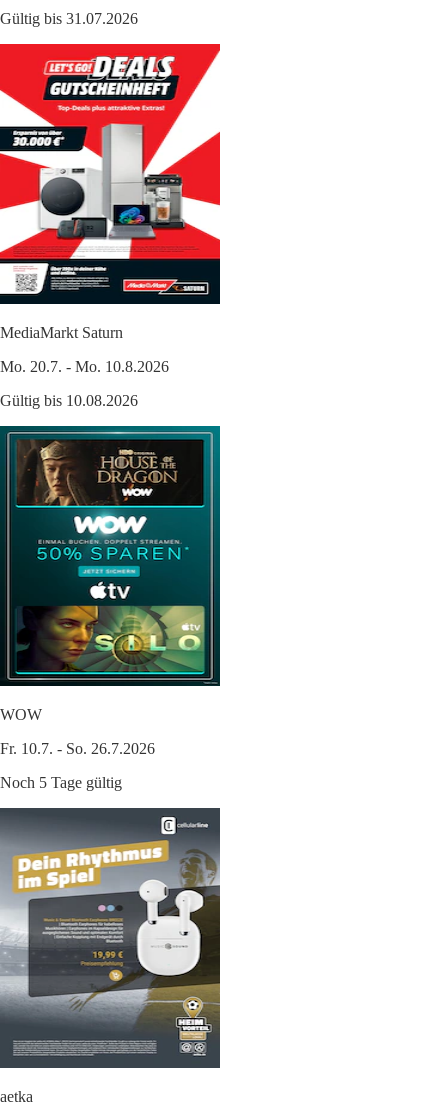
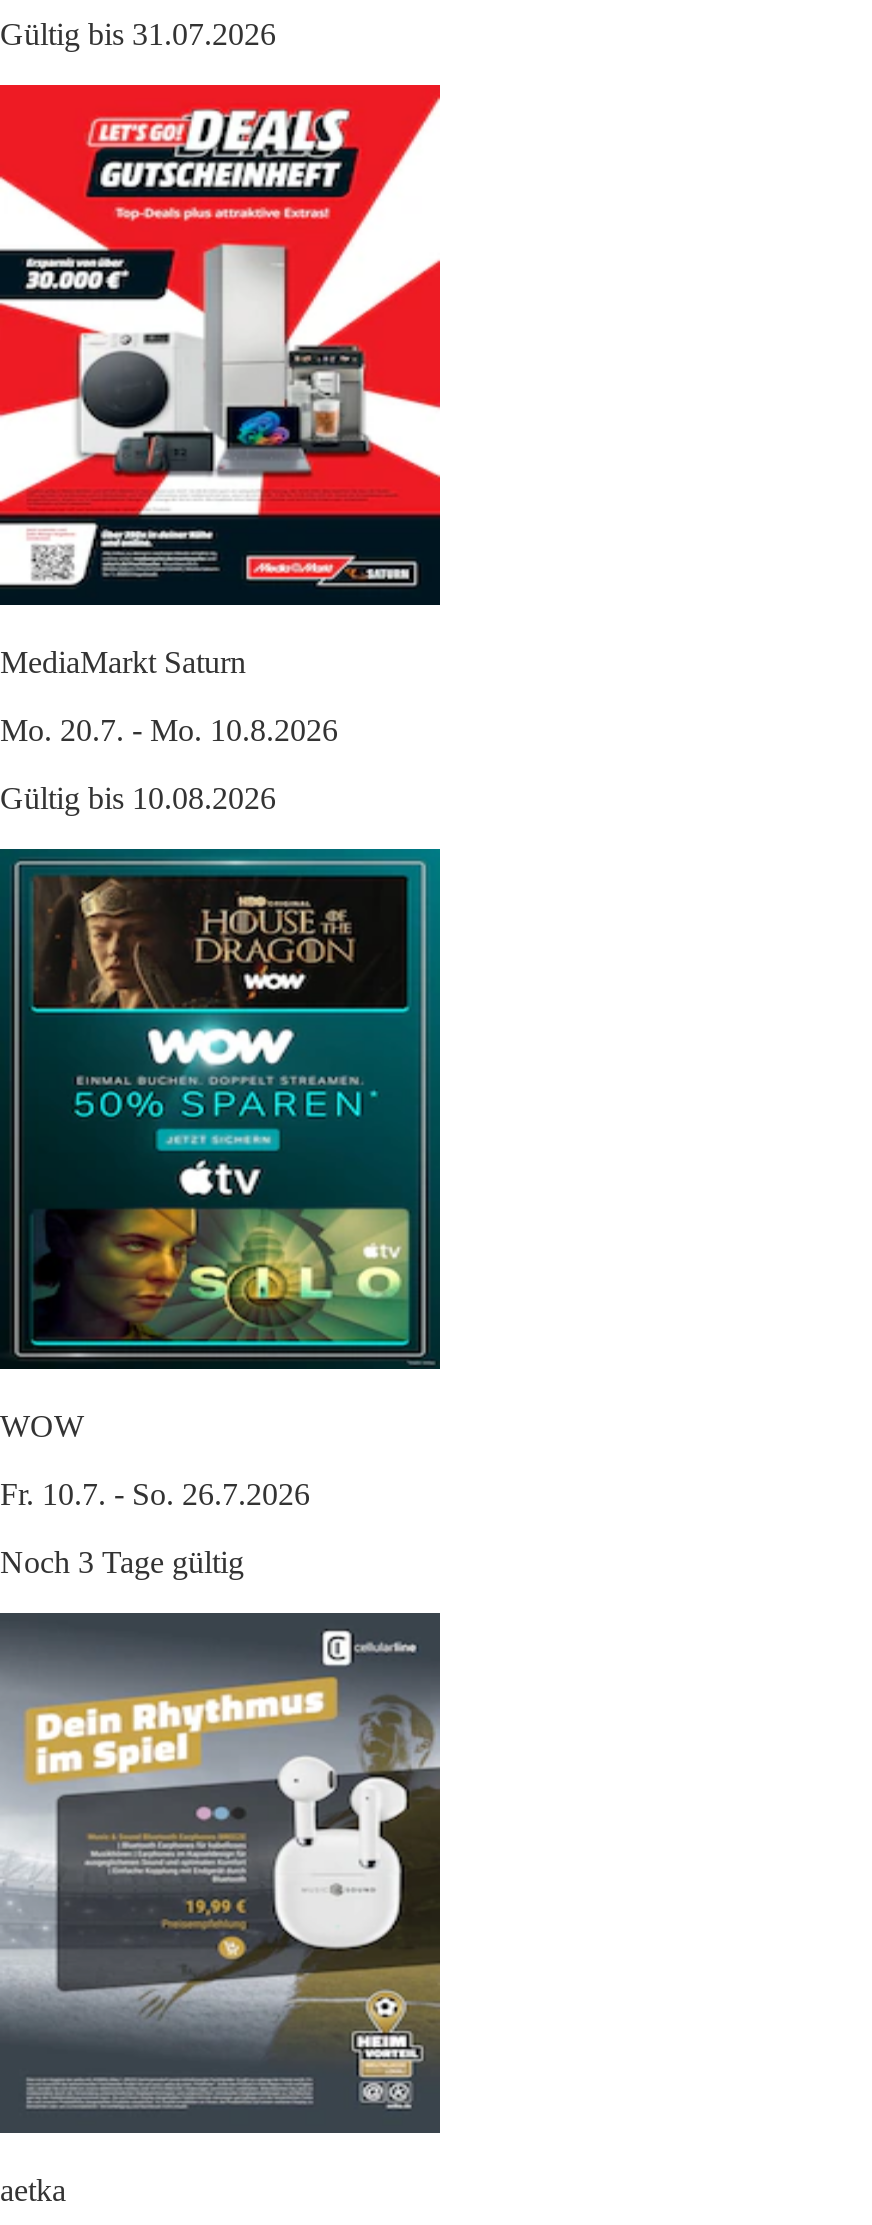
[0,774,122,791] Noch 5 Tage gültig -> [0,1546,244,1580] Noch 3 Tage gültig

